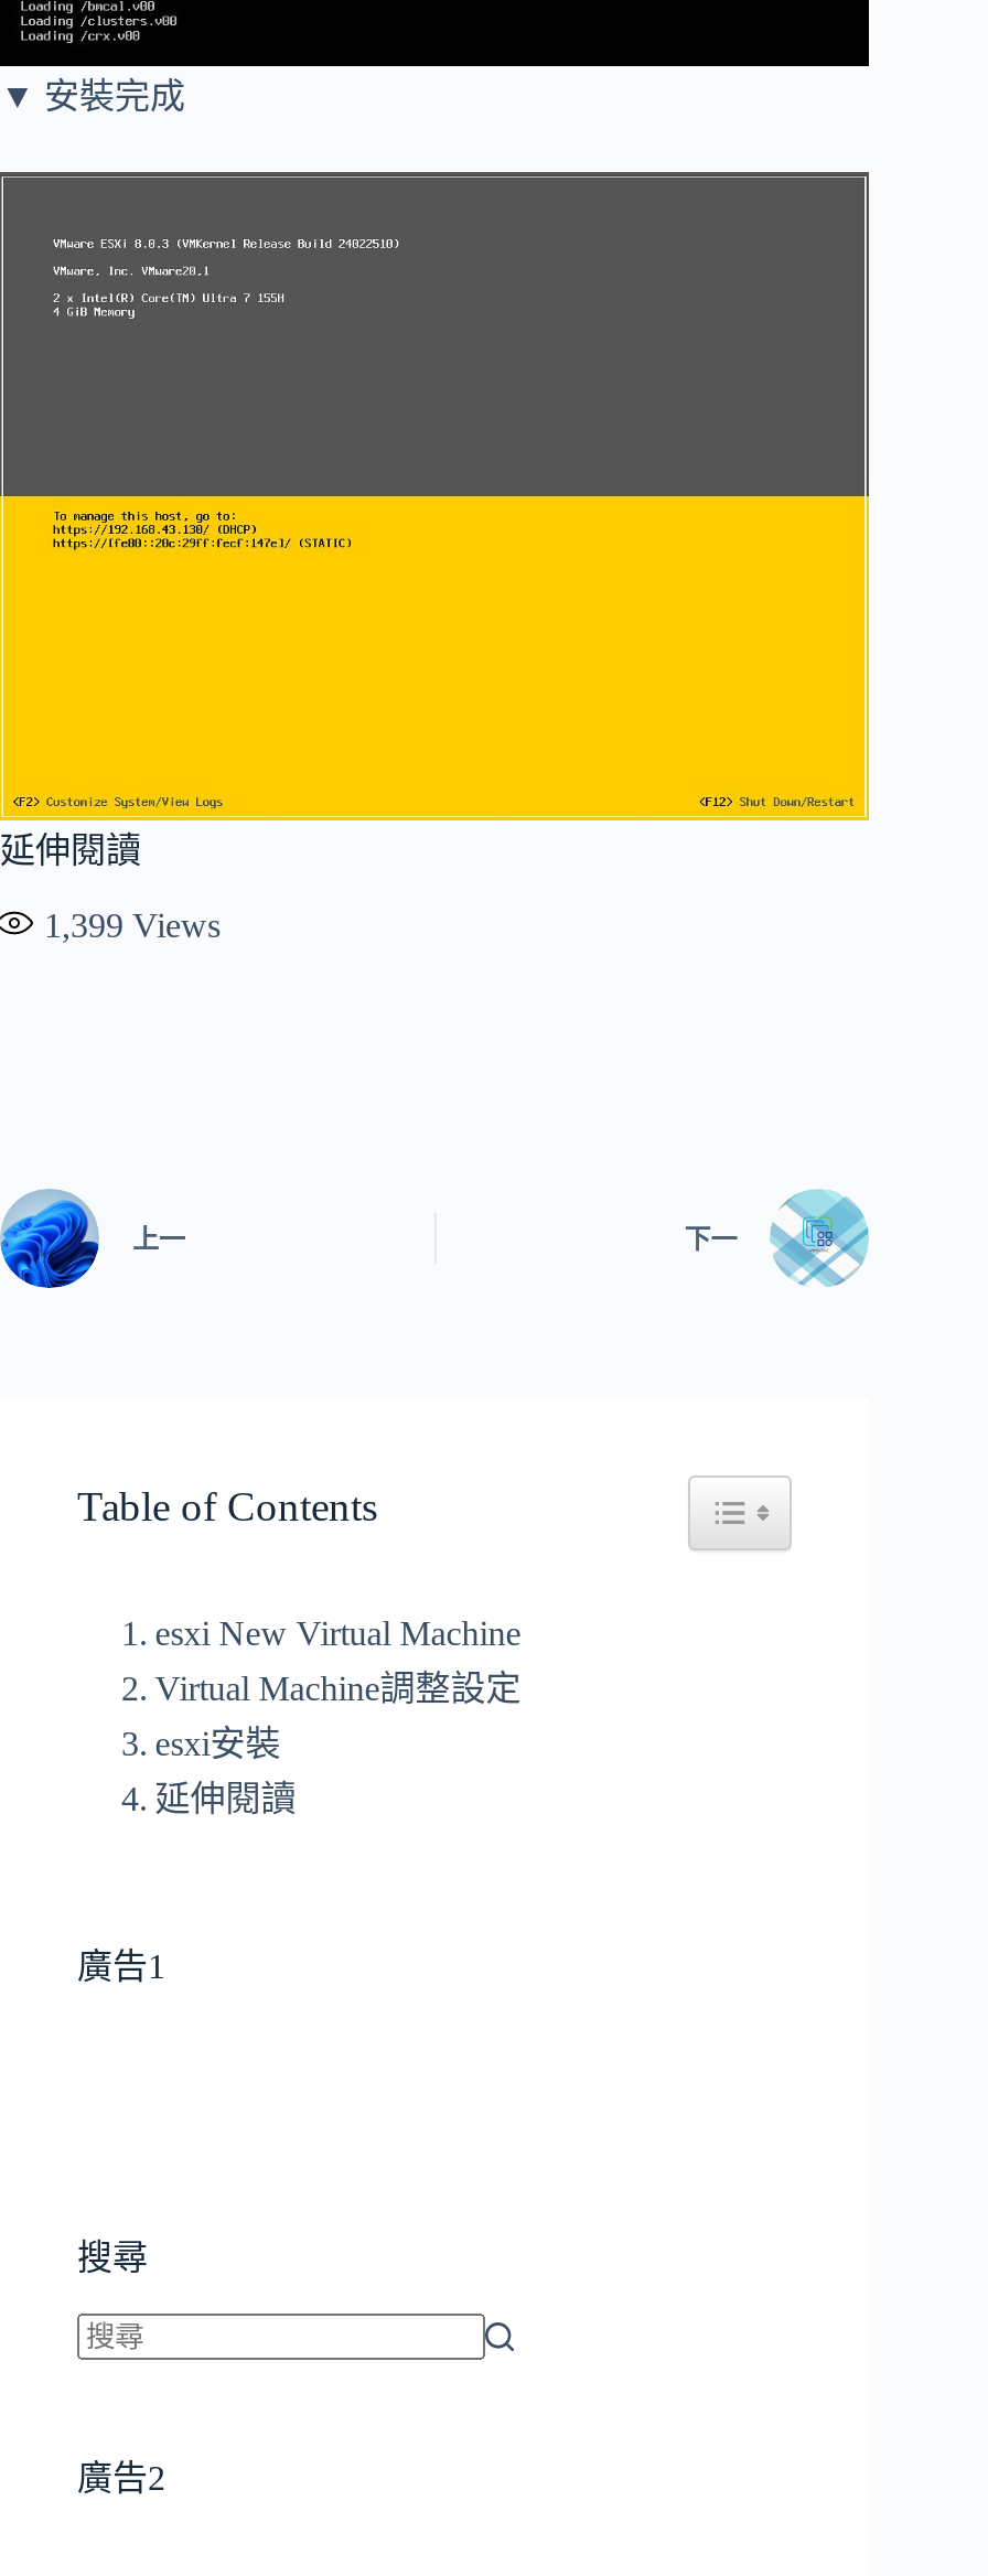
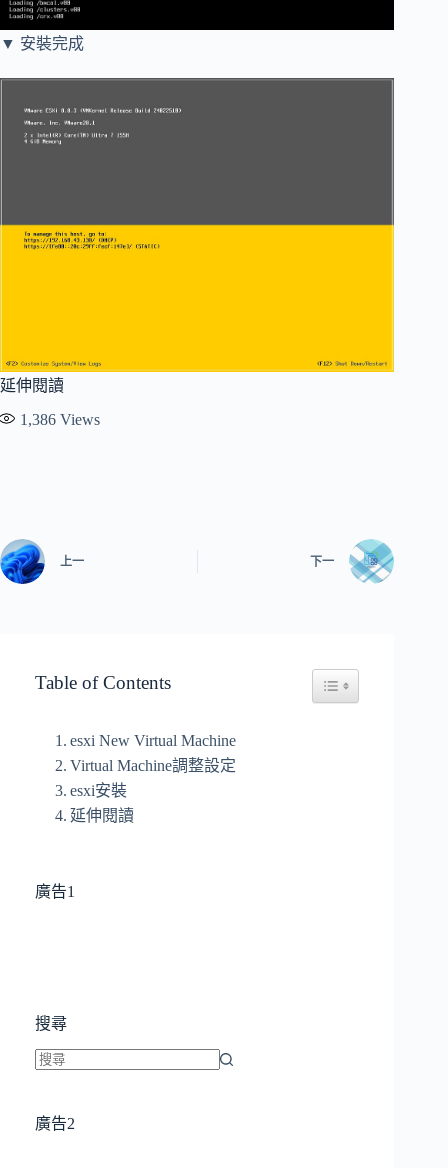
[44,906,221,944] 1,399 Views -> [20,411,100,428] 1,386 Views

